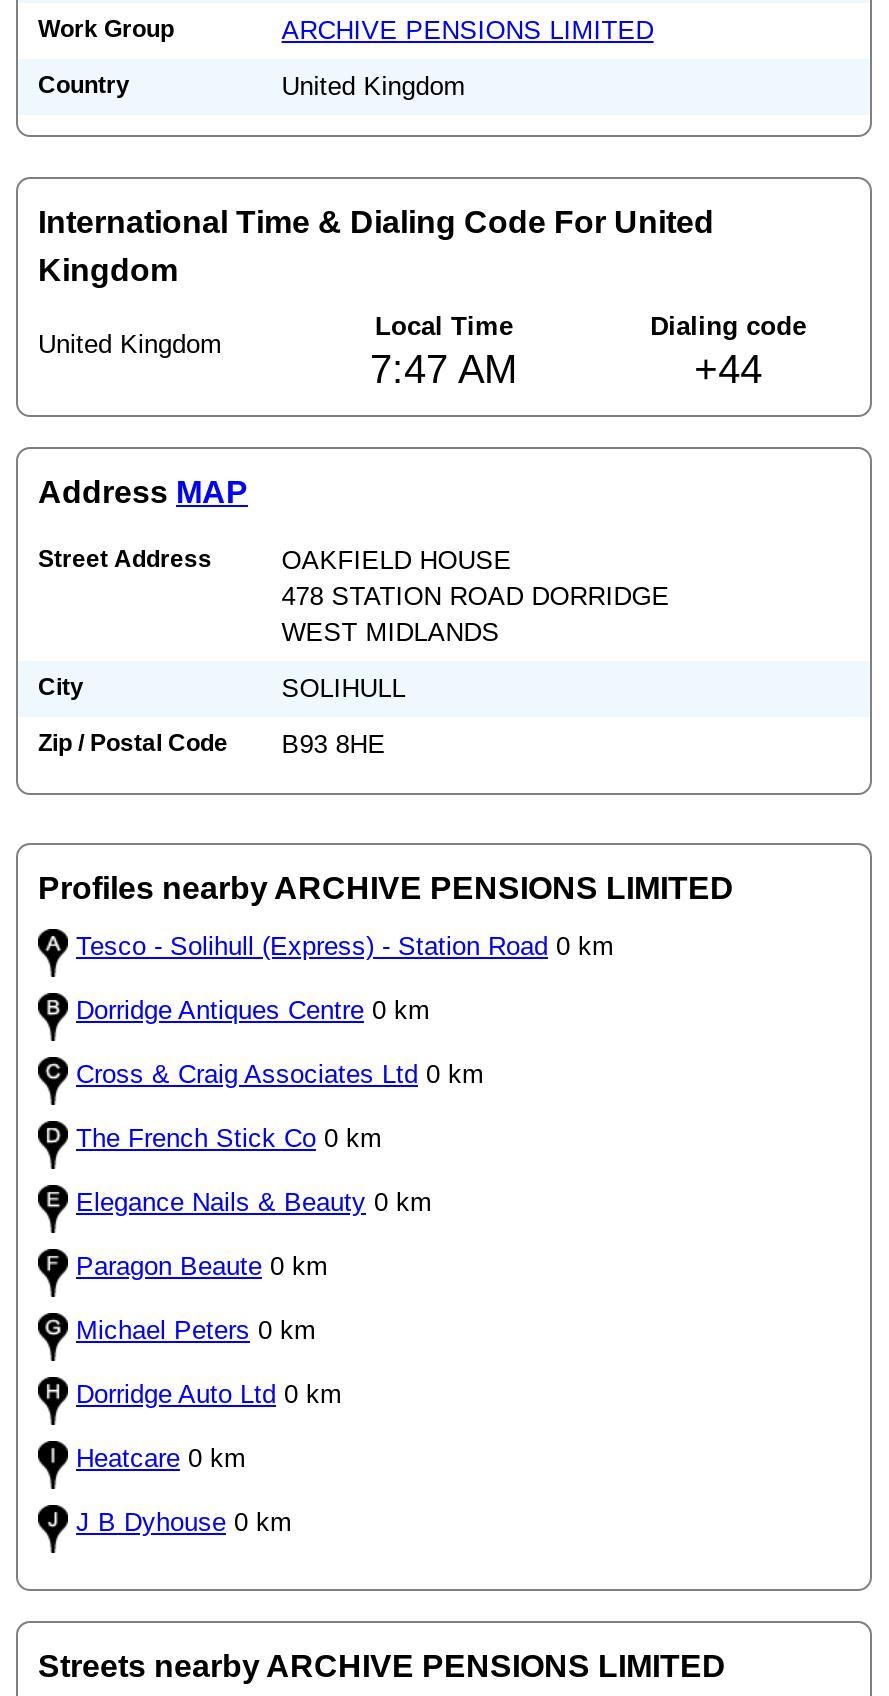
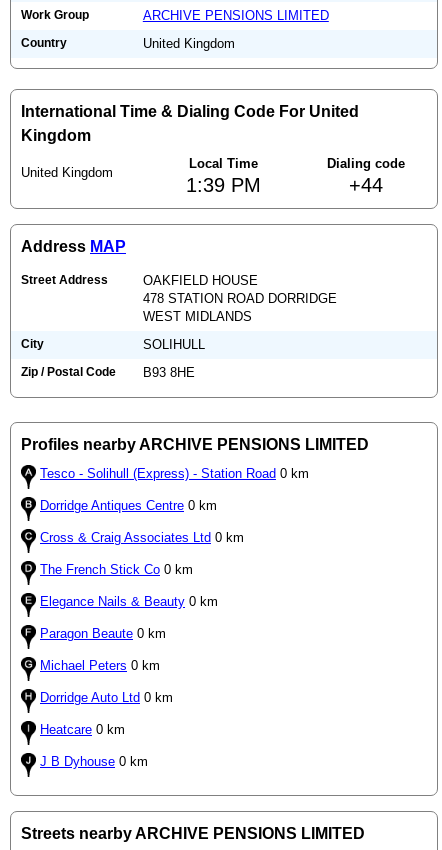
[370,347,518,391] 7:47 AM -> [186,174,261,196] 1:39 PM

